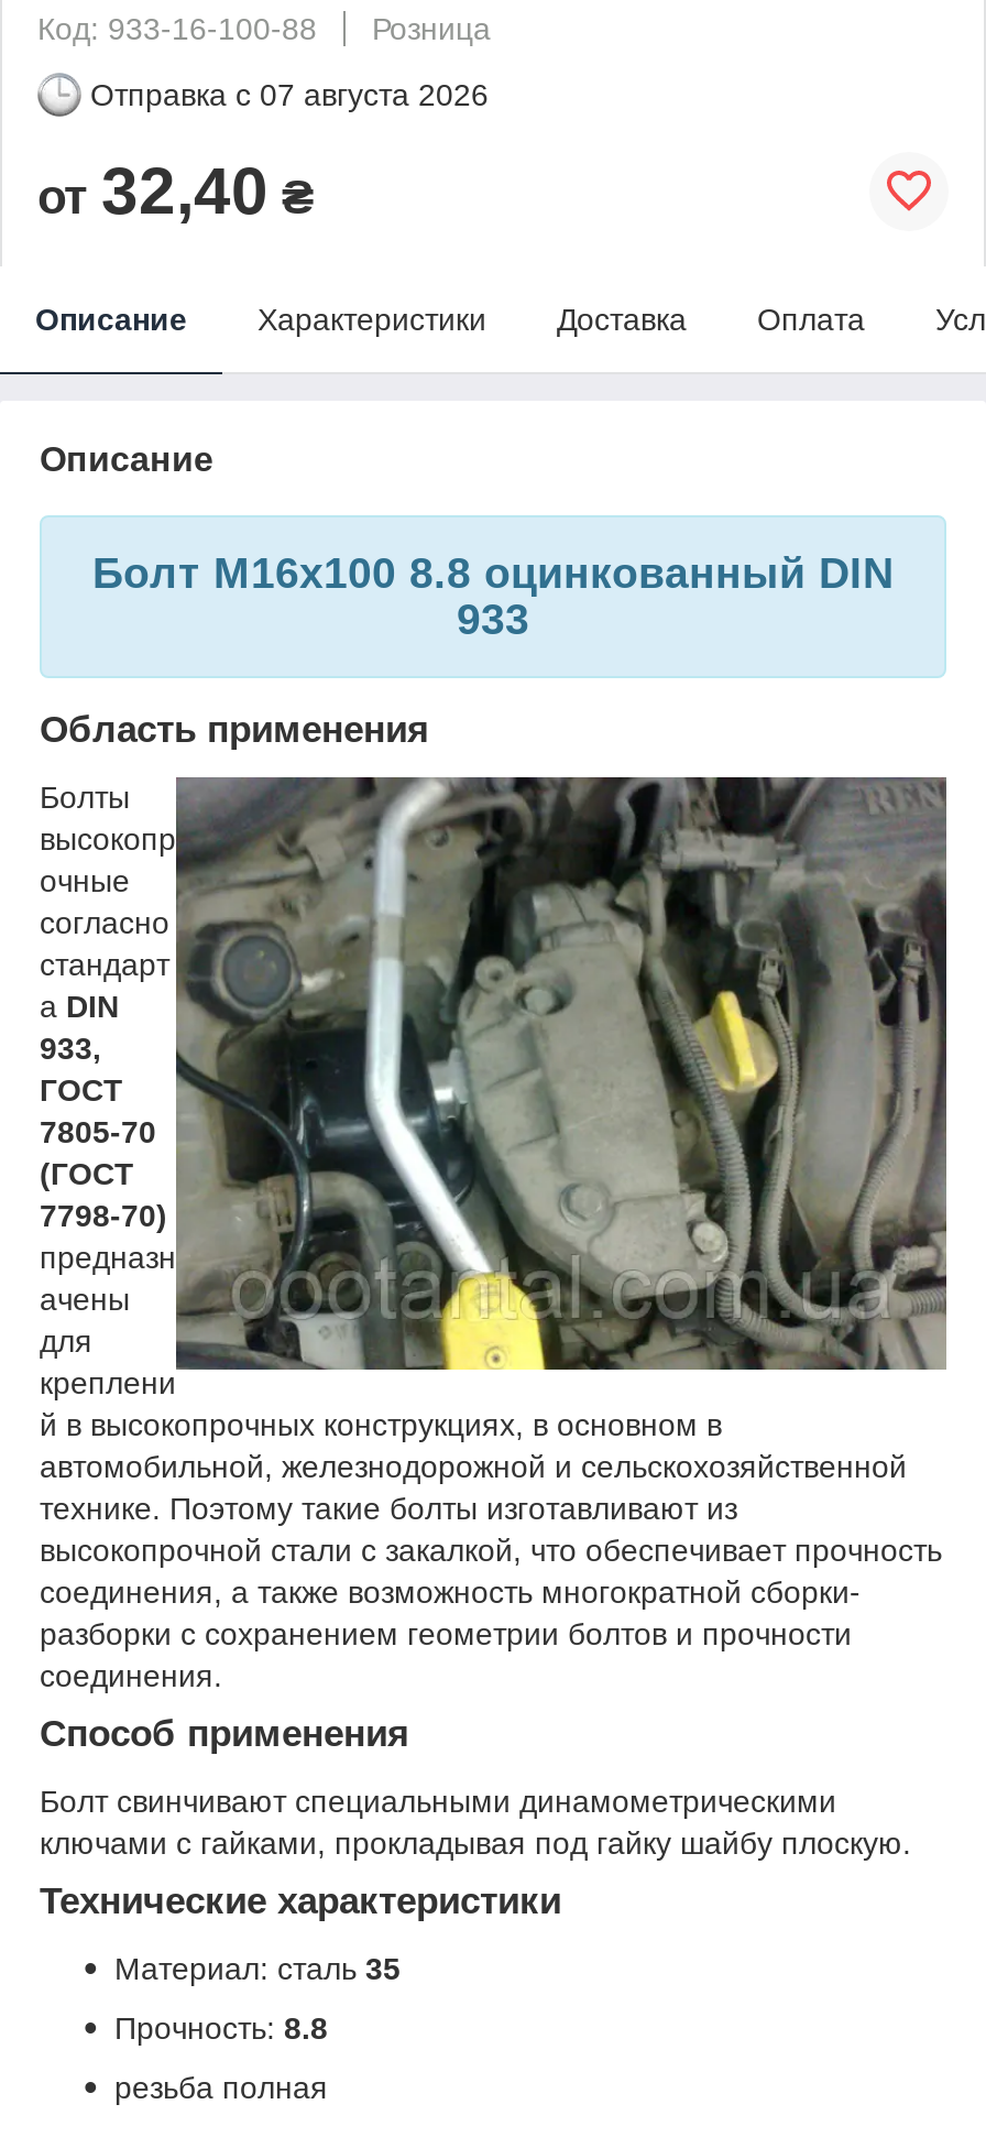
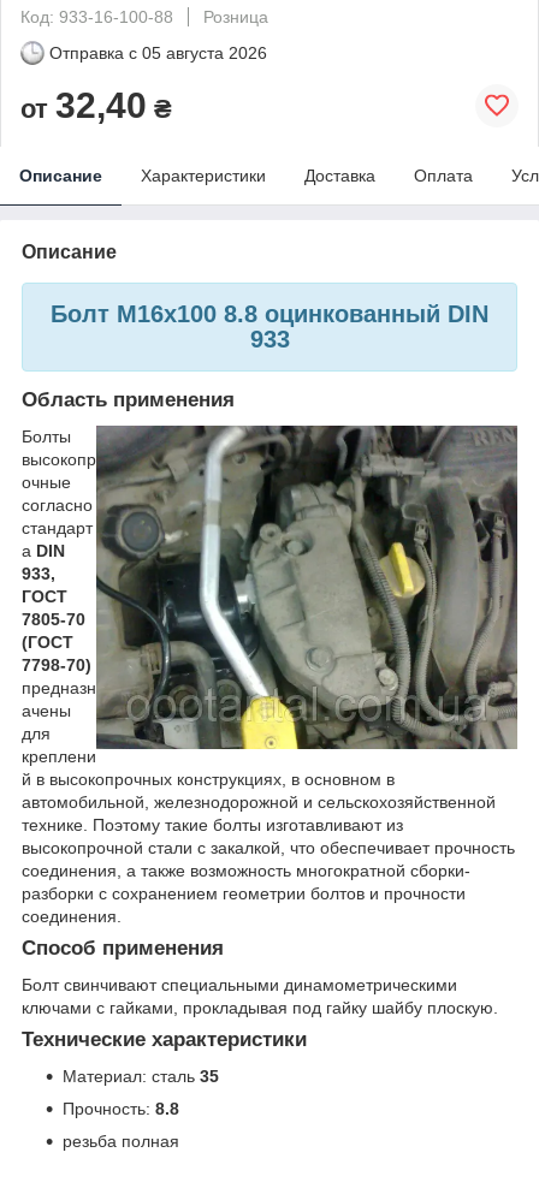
[90,77,489,112] Отправка с 07 августа 2026 -> [49,43,267,62] Отправка с 05 августа 2026

